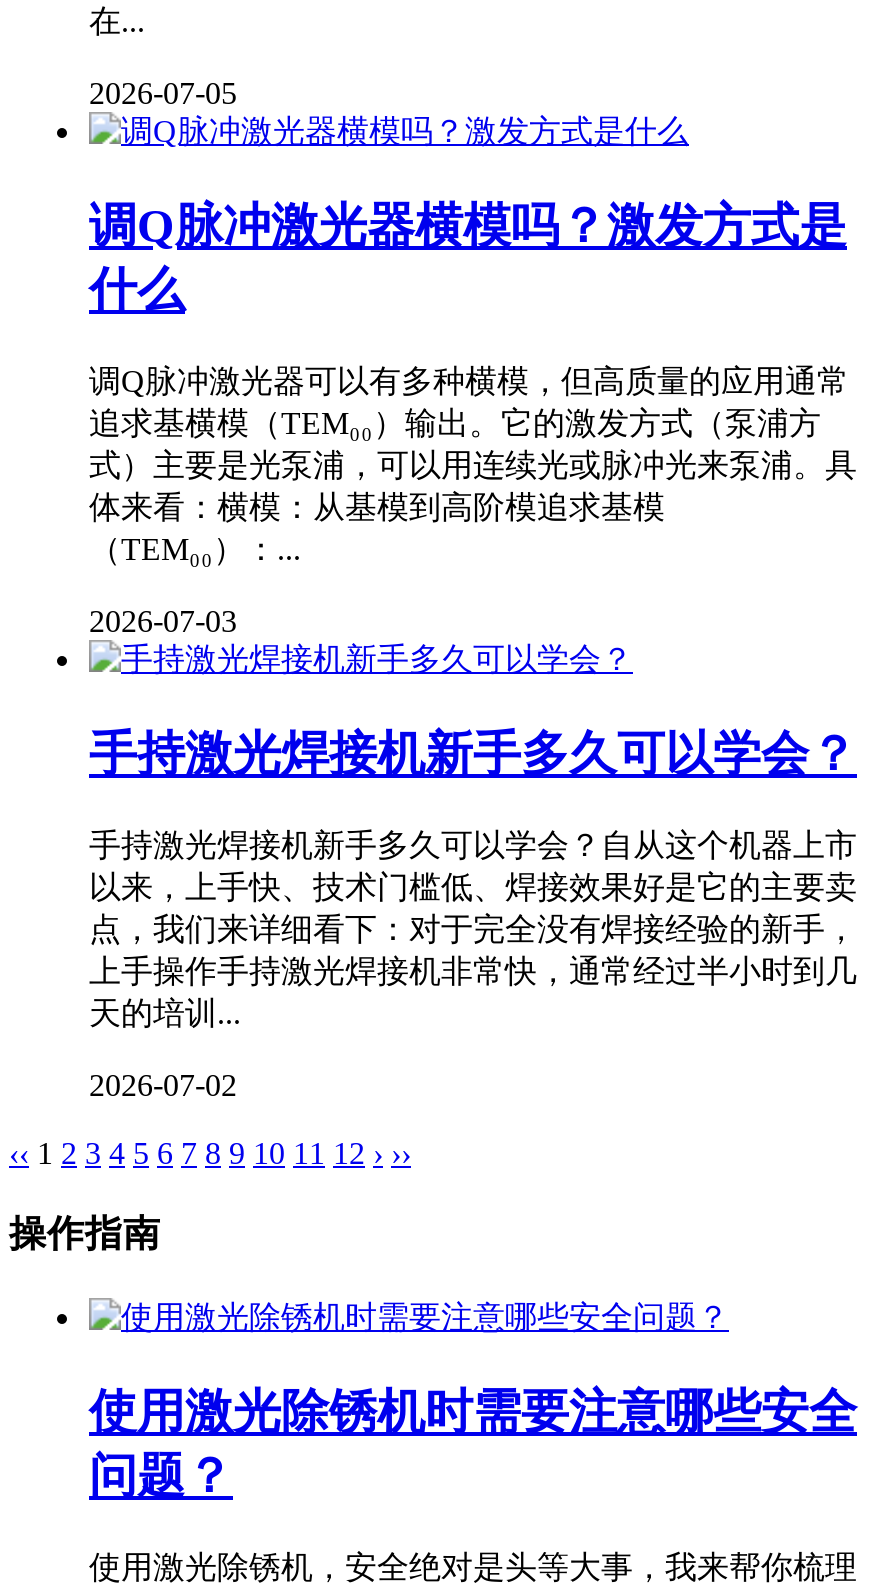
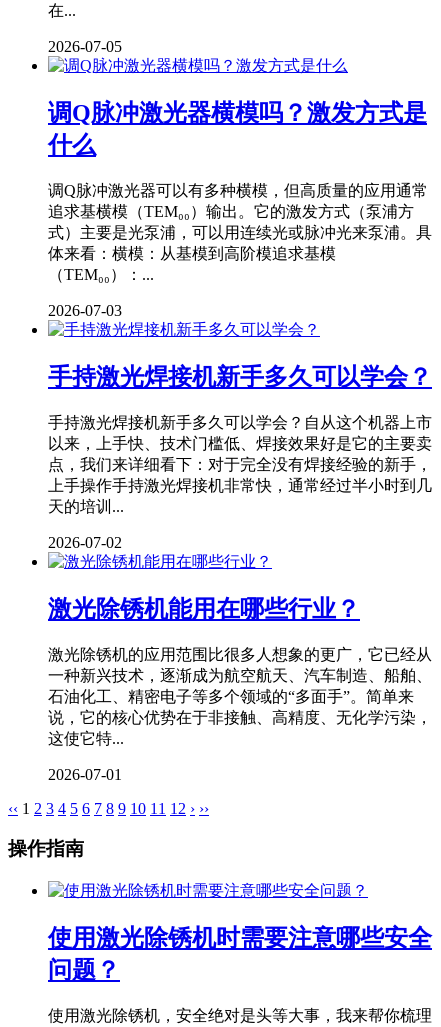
none -> [48,596,432,783] 激光除锈机能用在哪些行业？ | 激光除锈机的应用范围比很多人想象的更广，它已经从 | 一种新兴技术，逐渐成为航空航天、汽车制造、船舶、 | 石油化工、精密电子等多个领域的“多面手”。简单来 | 说，它的核心优势在于非接触、高精度、无化学污染， | 这使它特... | 2026-07-01

